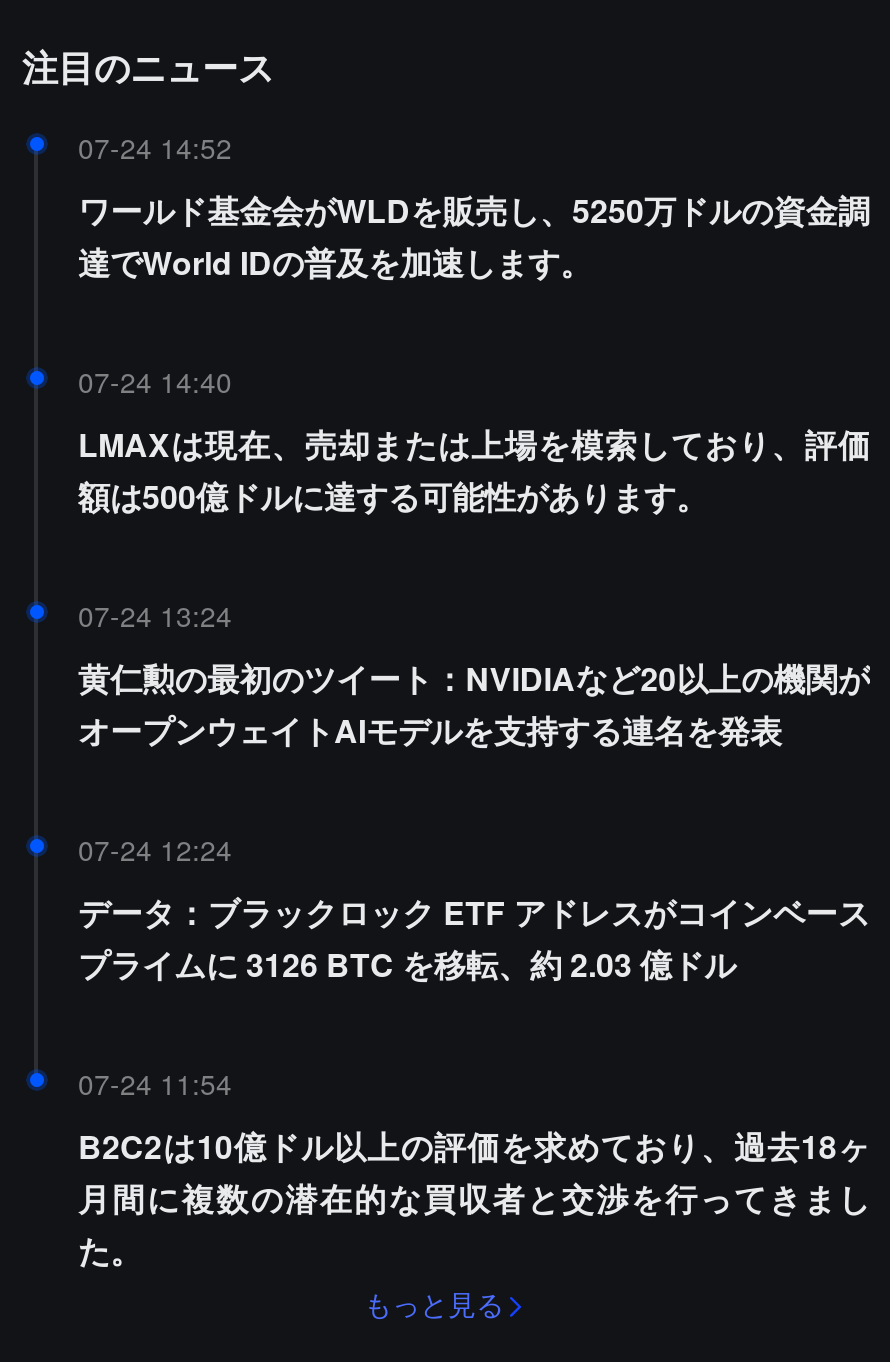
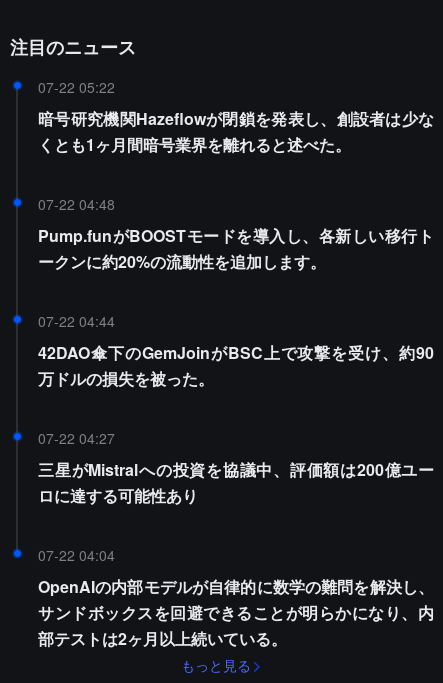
[78,126,870,284] 07-24 14:52 | ワールド基金会がWLDを販売し、5250万ドルの資金調 | 達でWorld IDの普及を加速します。 -> [38,77,434,156] 07-22 05:22 | 暗号研究機関Hazeflowが閉鎖を発表し、創設者は少な | くとも1ヶ月間暗号業界を離れると述べた。
[78,360,870,518] 07-24 14:40 | LMAXは現在、売却または上場を模索しており、評価 | 額は500億ドルに達する可能性があります。 -> [38,194,434,273] 07-22 04:48 | Pump.funがBOOSTモードを導入し、各新しい移行ト | ークンに約20%の流動性を追加します。
[78,594,870,752] 07-24 13:24 | 黄仁勲の最初のツイート：NVIDIAなど20以上の機関が | オープンウェイトAIモデルを支持する連名を発表 -> [38,311,434,390] 07-22 04:44 | 42DAO傘下のGemJoinがBSC上で攻撃を受け、約90 | 万ドルの損失を被った。
[78,828,870,986] 07-24 12:24 | データ：ブラックロック ETF アドレスがコインベース | プライムに 3126 BTC を移転、約 2.03 億ドル -> [38,428,434,507] 07-22 04:27 | 三星がMistralへの投資を協議中、評価額は200億ユー | ロに達する可能性あり
[78,1062,870,1272] 07-24 11:54 | B2C2は10億ドル以上の評価を求めており、過去18ヶ | 月間に複数の潜在的な買収者と交渉を行ってきまし | た。 -> [38,545,434,650] 07-22 04:04 | OpenAIの内部モデルが自律的に数学の難問を解決し、 | サンドボックスを回避できることが明らかになり、内 | 部テストは2ヶ月以上続いている。

